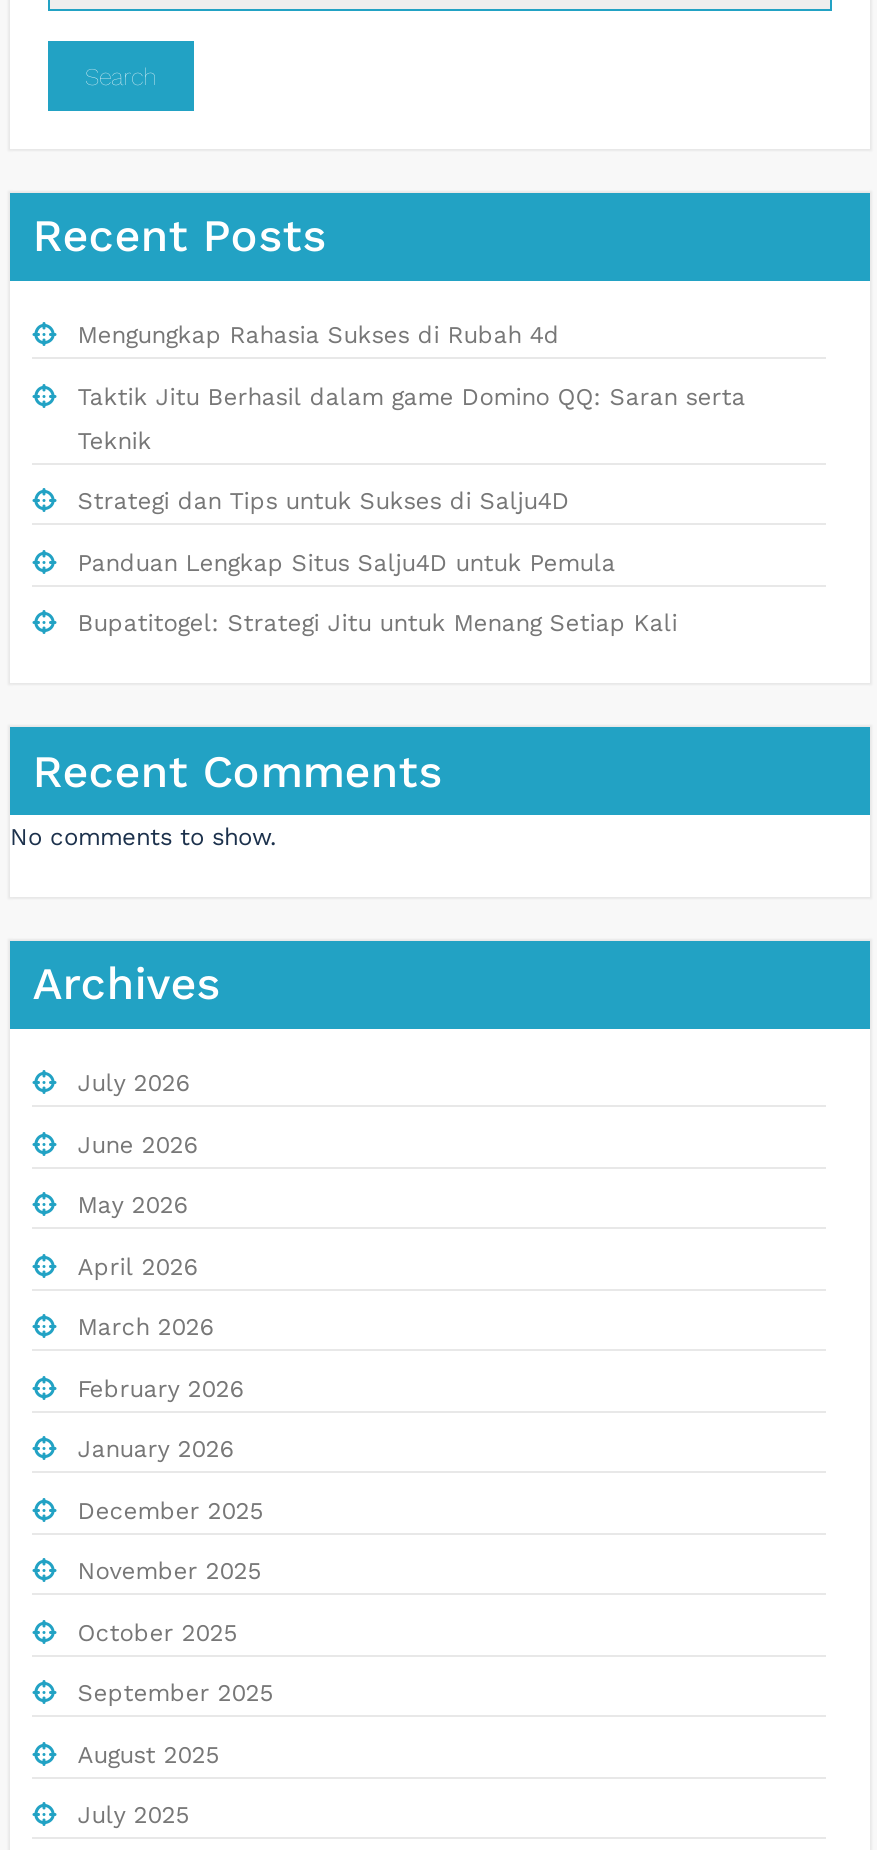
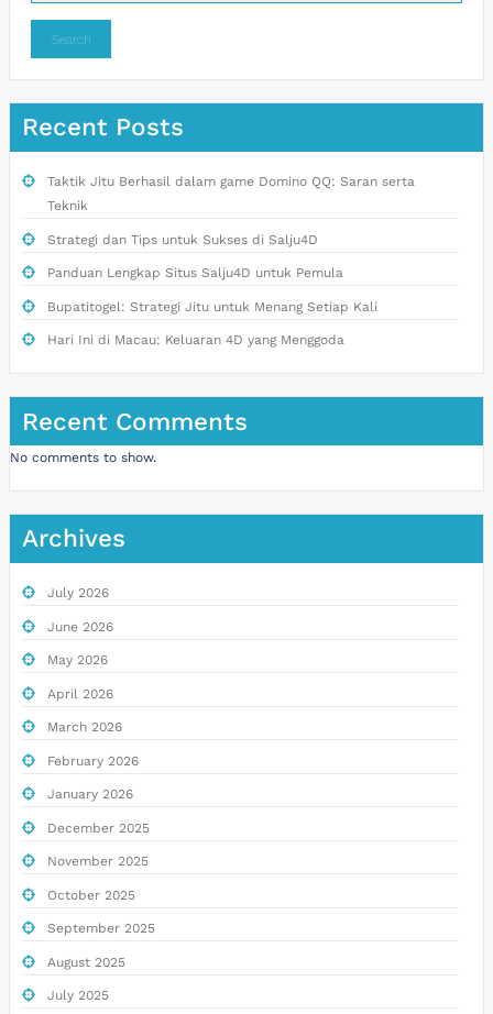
[78,321,560,349] Mengungkap Rahasia Sukses di Rubah 4d -> none
moved [78,382,746,637] -> [47,174,415,314]: Taktik Jitu Berhasil dalam game Domino QQ: Saran serta | Teknik | Strategi dan Tips untuk Sukses di Salju4D | Panduan Lengkap Situs Salju4D untuk Pemula | Bupatitogel: Strategi Jitu untuk Menang Setiap Kali
none -> [47,332,344,348] Hari Ini di Macau: Keluaran 4D yang Menggoda

